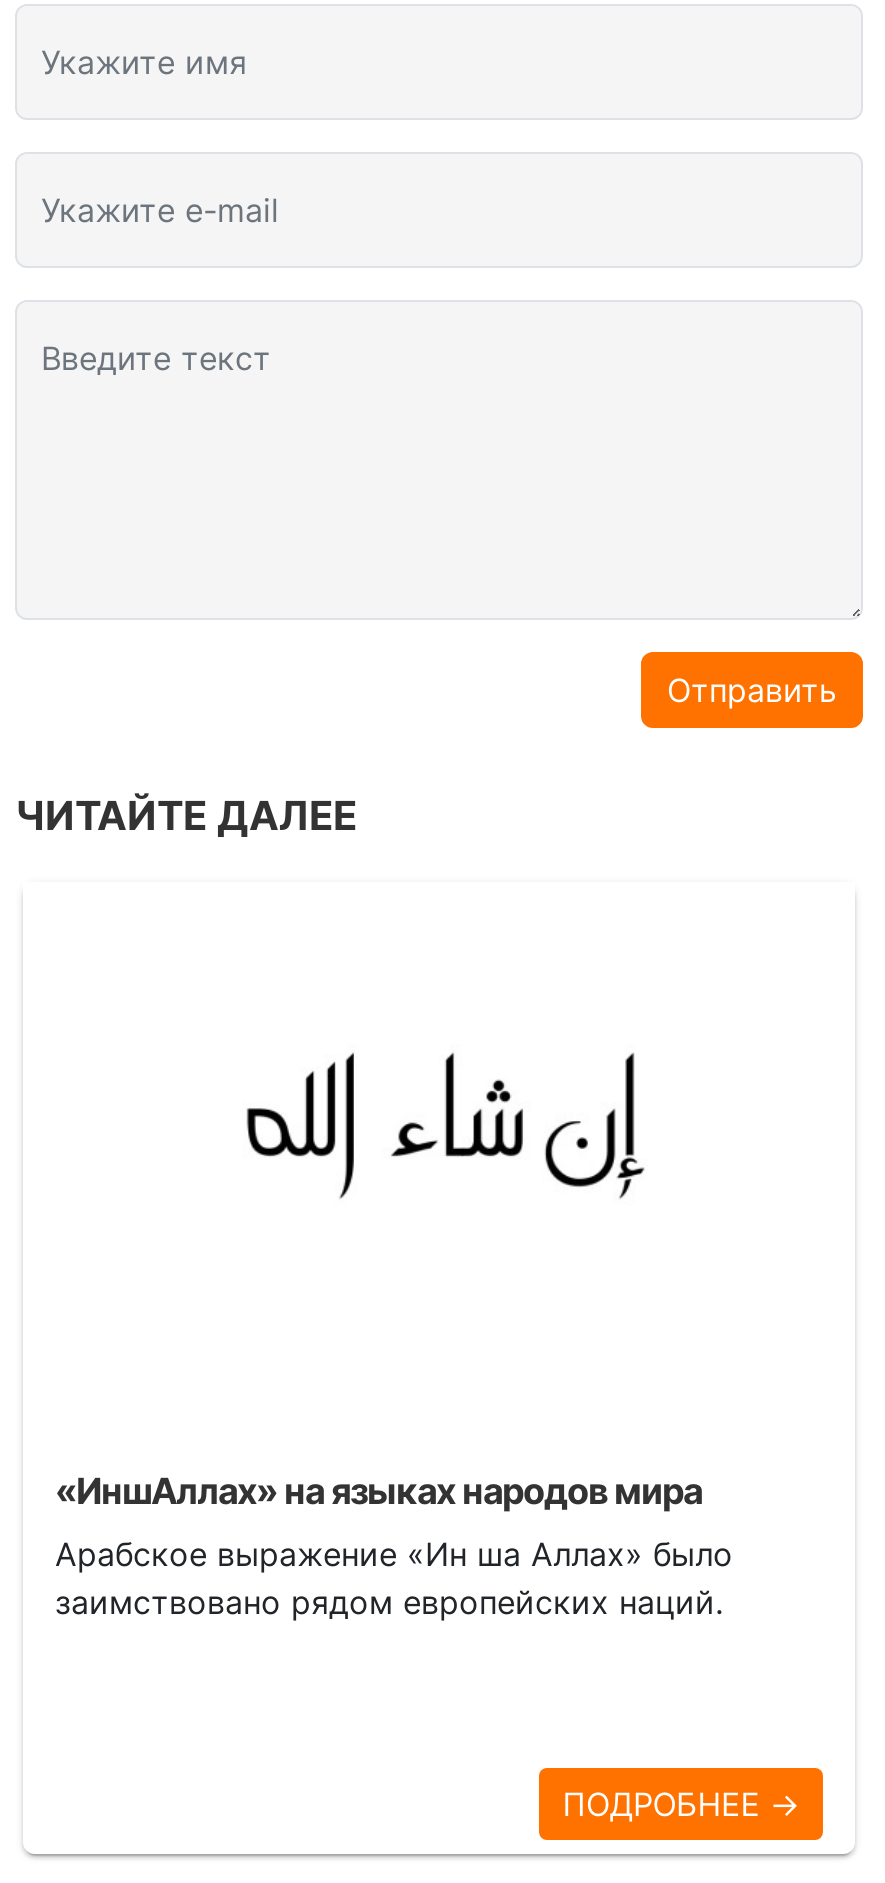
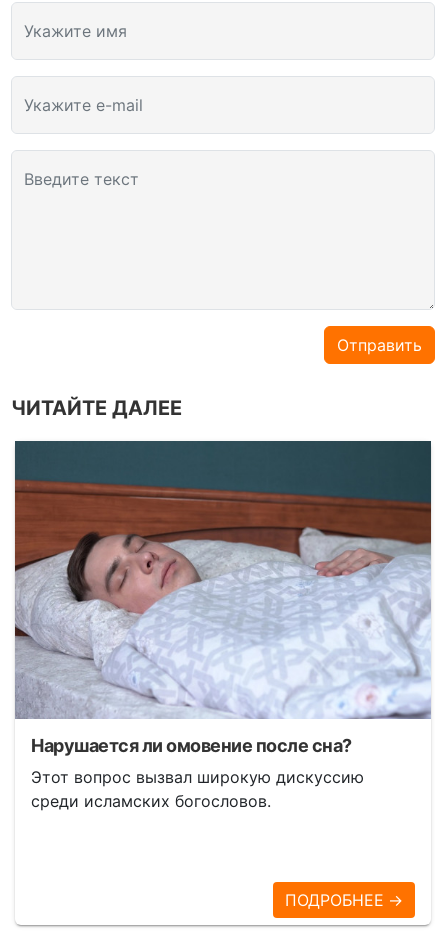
none -> [14,440,432,720] [image]
[55,1470,702,1512] «ИншАллах» на языках народов мира -> [31,735,351,756] Нарушается ли омовение после сна?
[55,1534,733,1622] Арабское выражение «Ин ша Аллах» было | заимствовано рядом европейских наций. -> [31,767,364,811] Этот вопрос вызвал широкую дискуссию | среди исламских богословов.

